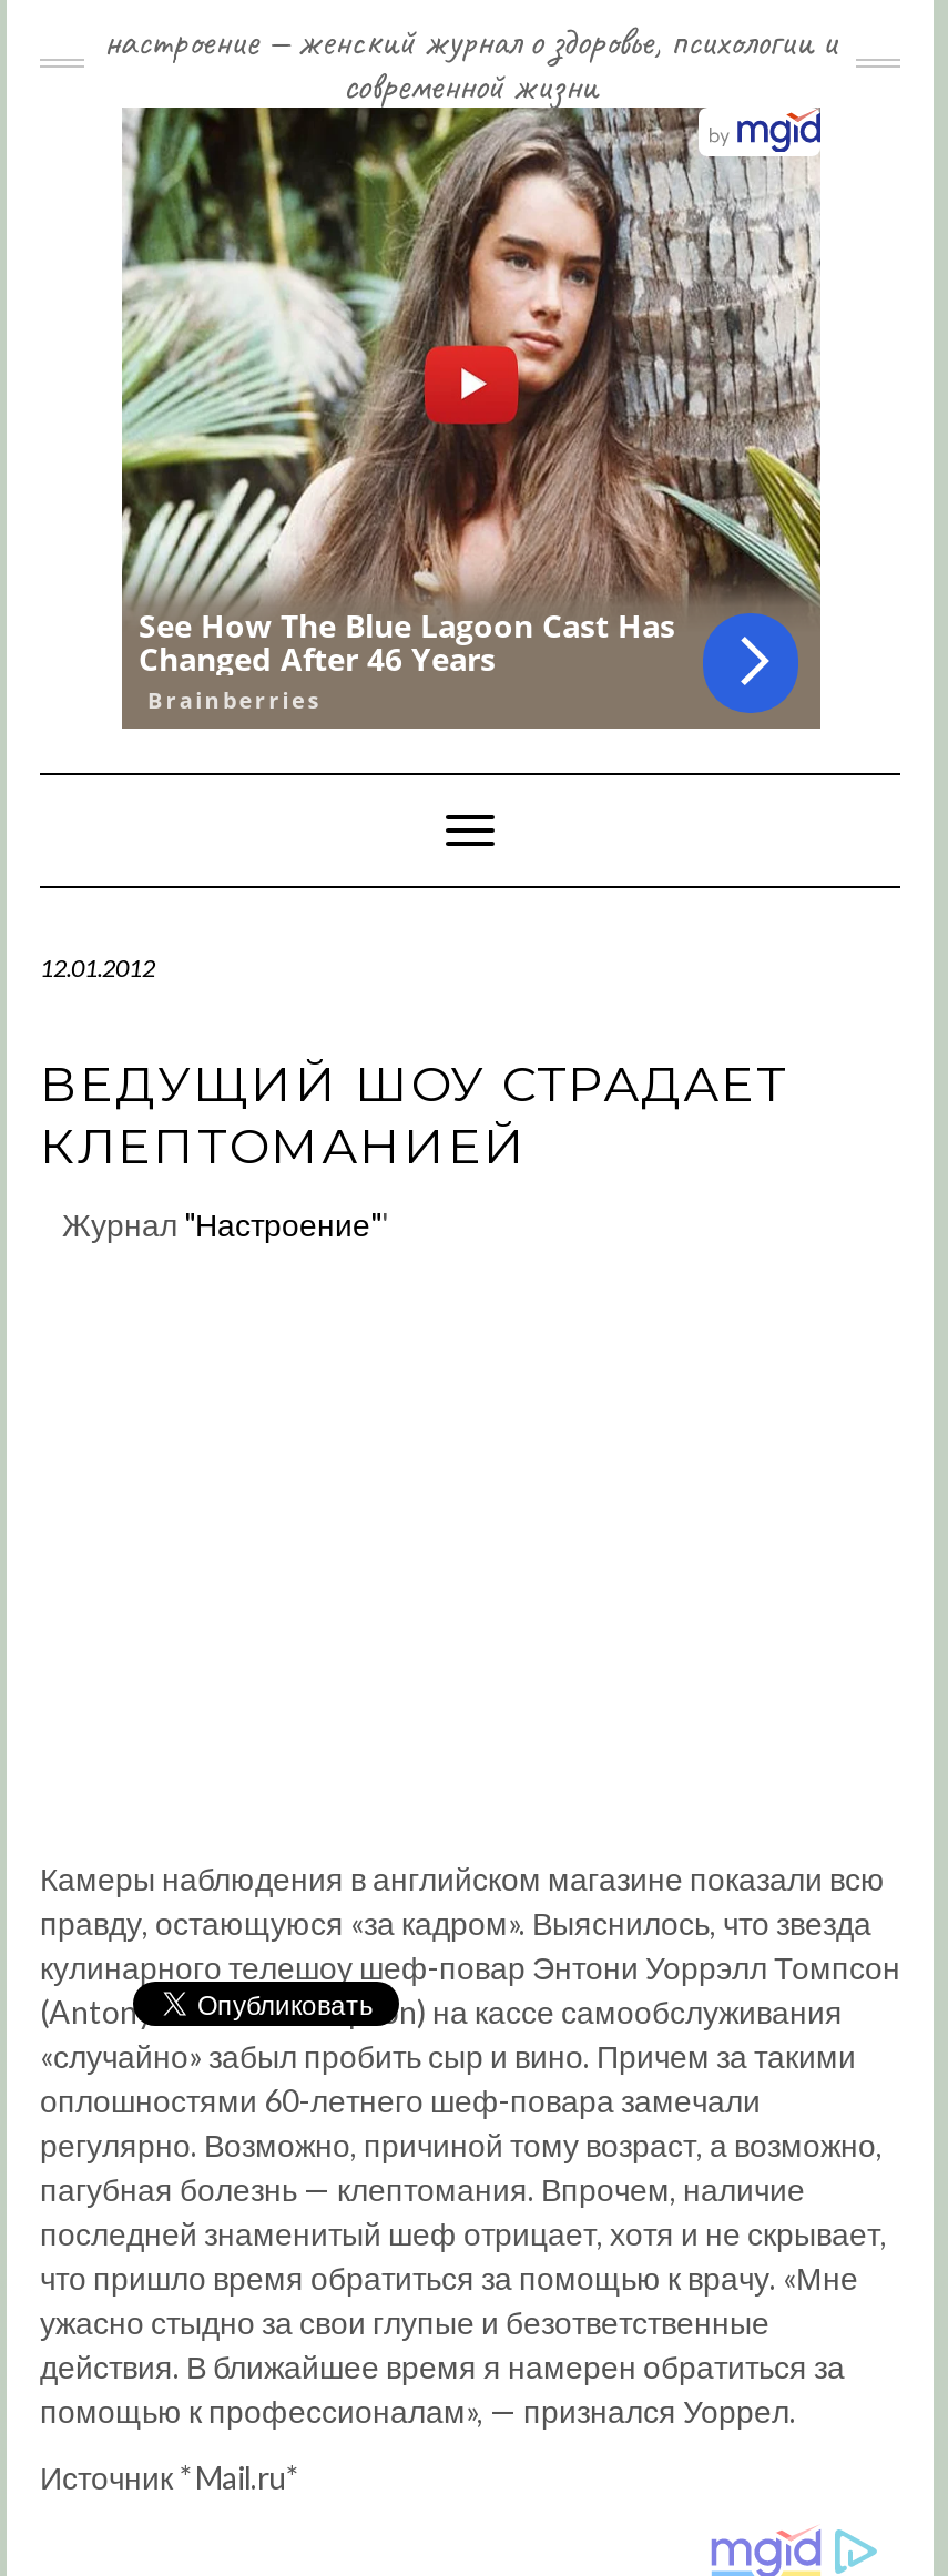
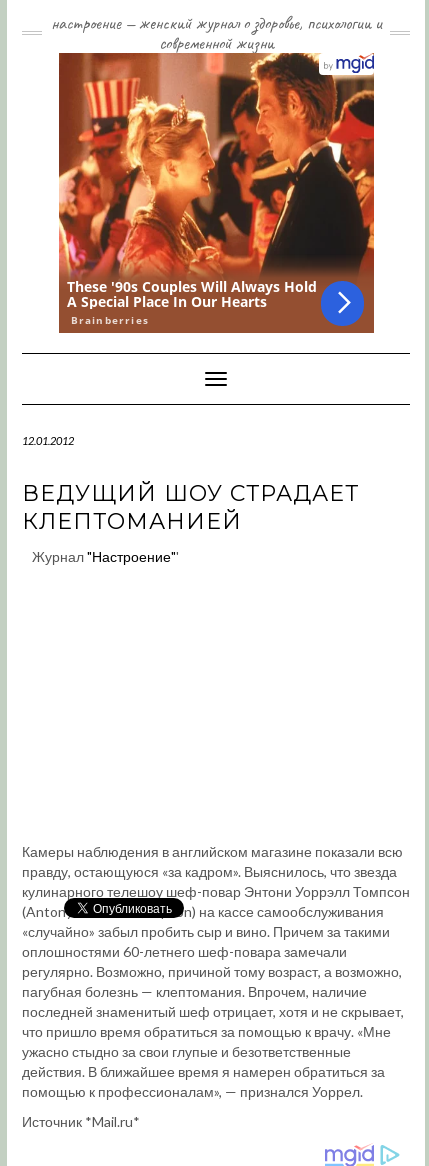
[120,105,823,729] [image] -> [58,52,375,333] [image]

